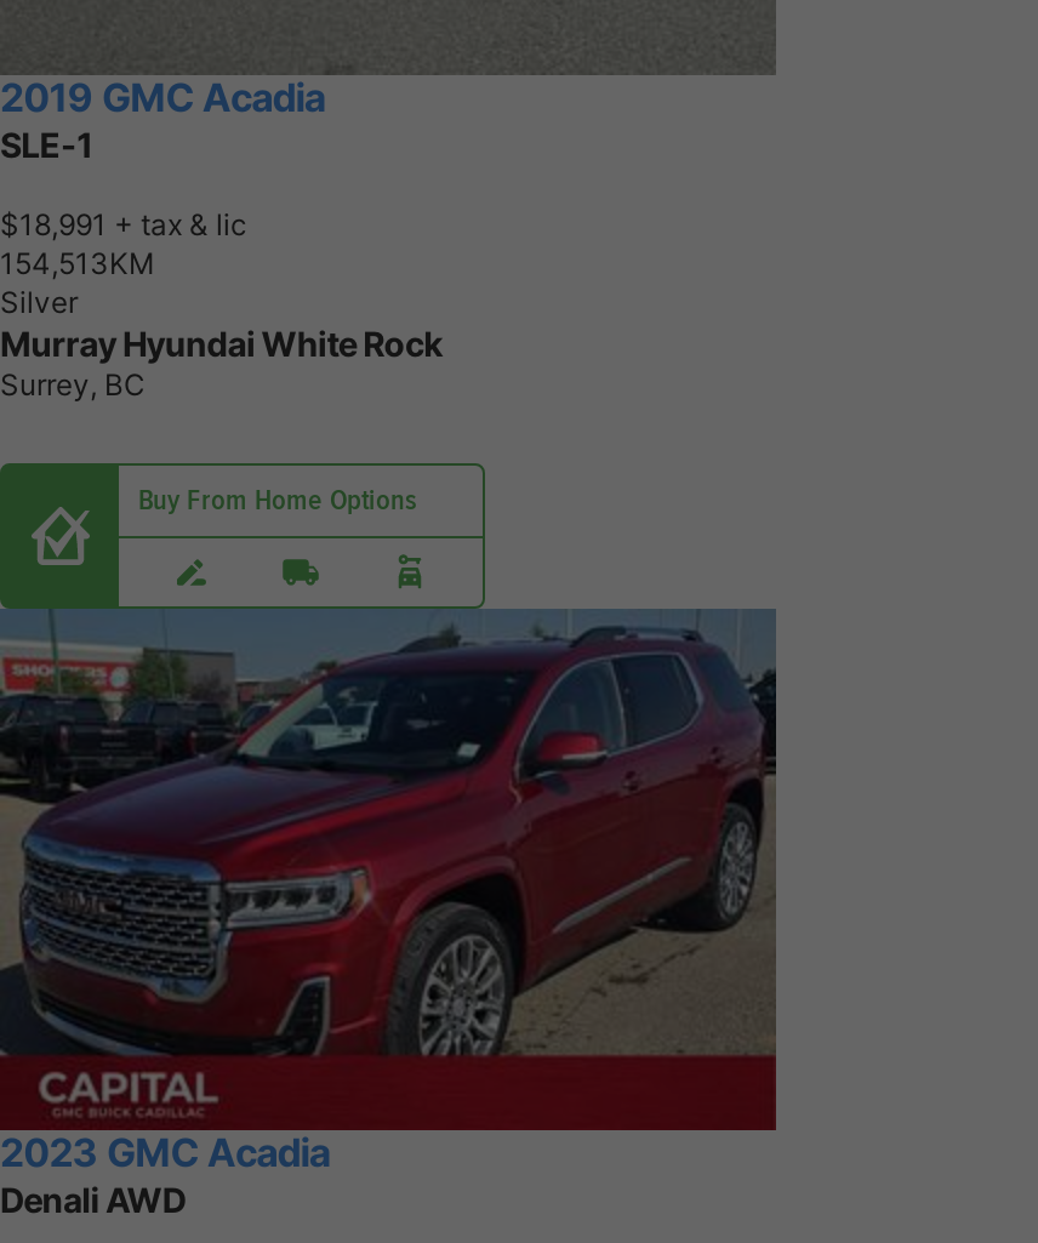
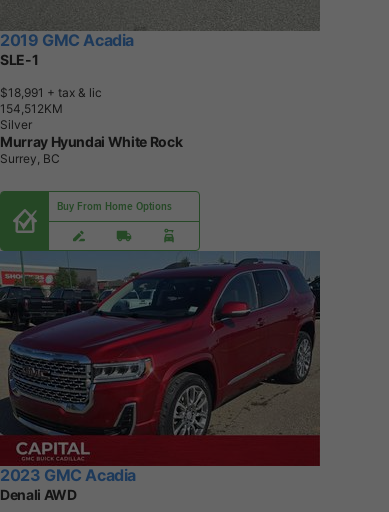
[0,246,155,282] 1 54,51 3KM -> [0,101,63,116] 1 54,51 2KM

